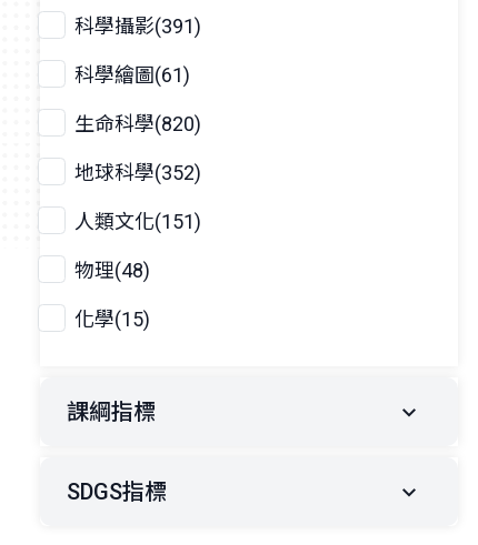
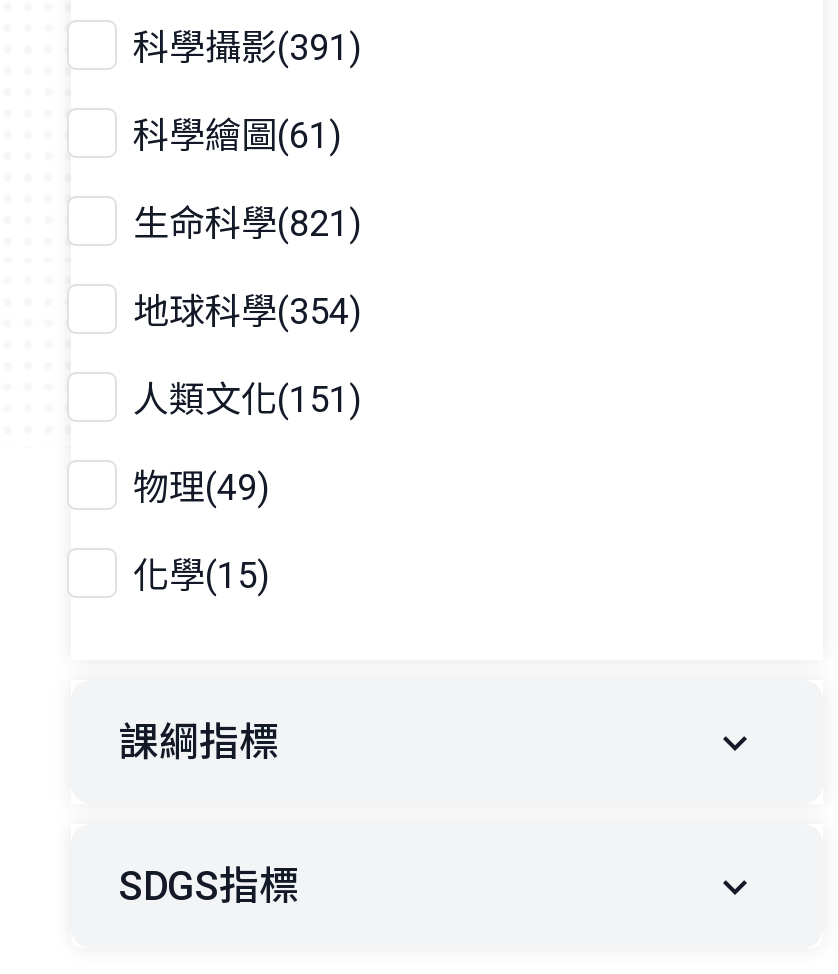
[74,112,201,135] 生命科學(820) -> [133,202,361,244] 生命科學(821)
[74,161,201,184] 地球科學(352) -> [133,290,361,332] 地球科學(354)
[74,259,150,282] 物理(48) -> [133,466,269,508] 物理(49)

